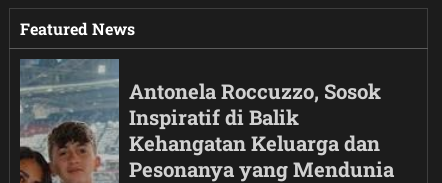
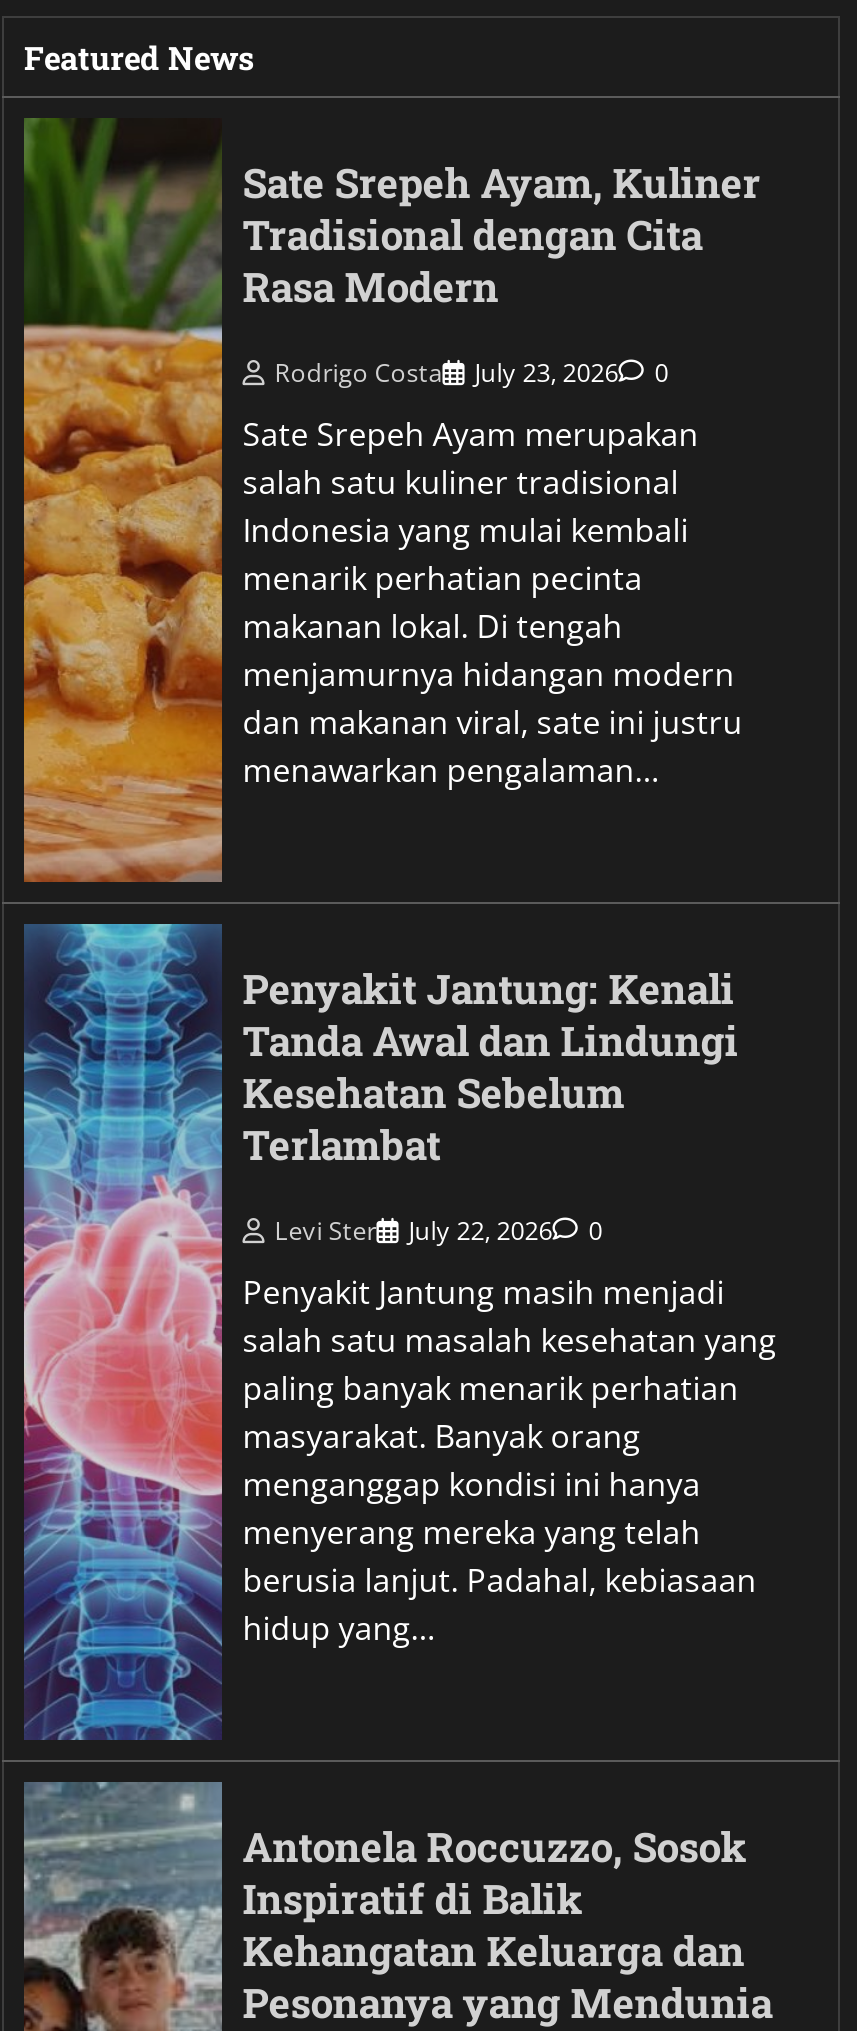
none -> [22,118,760,884] [image] | Sate Srepeh Ayam, Kuliner | Tradisional dengan Cita | Rasa Modern | Rodrigo Costa | July 23, 2026 | 0 | Sate Srepeh Ayam merupakan | salah satu kuliner tradisional | Indonesia yang mulai kembali | menarik perhatian pecinta | makanan lokal. Di tengah | menjamurnya hidangan modern | dan makanan viral, sate ini justru | menawarkan pengalaman…
none -> [22,922,776,1742] [image] | Penyakit Jantung: Kenali | Tanda Awal dan Lindungi | Kesehatan Sebelum | Terlambat | Levi Ster | July 22, 2026 | 0 | Penyakit Jantung masih menjadi | salah satu masalah kesehatan yang | paling banyak menarik perhatian | masyarakat. Banyak orang | menganggap kondisi ini hanya | menyerang mereka yang telah | berusia lanjut. Padahal, kebiasaan | hidup yang…

